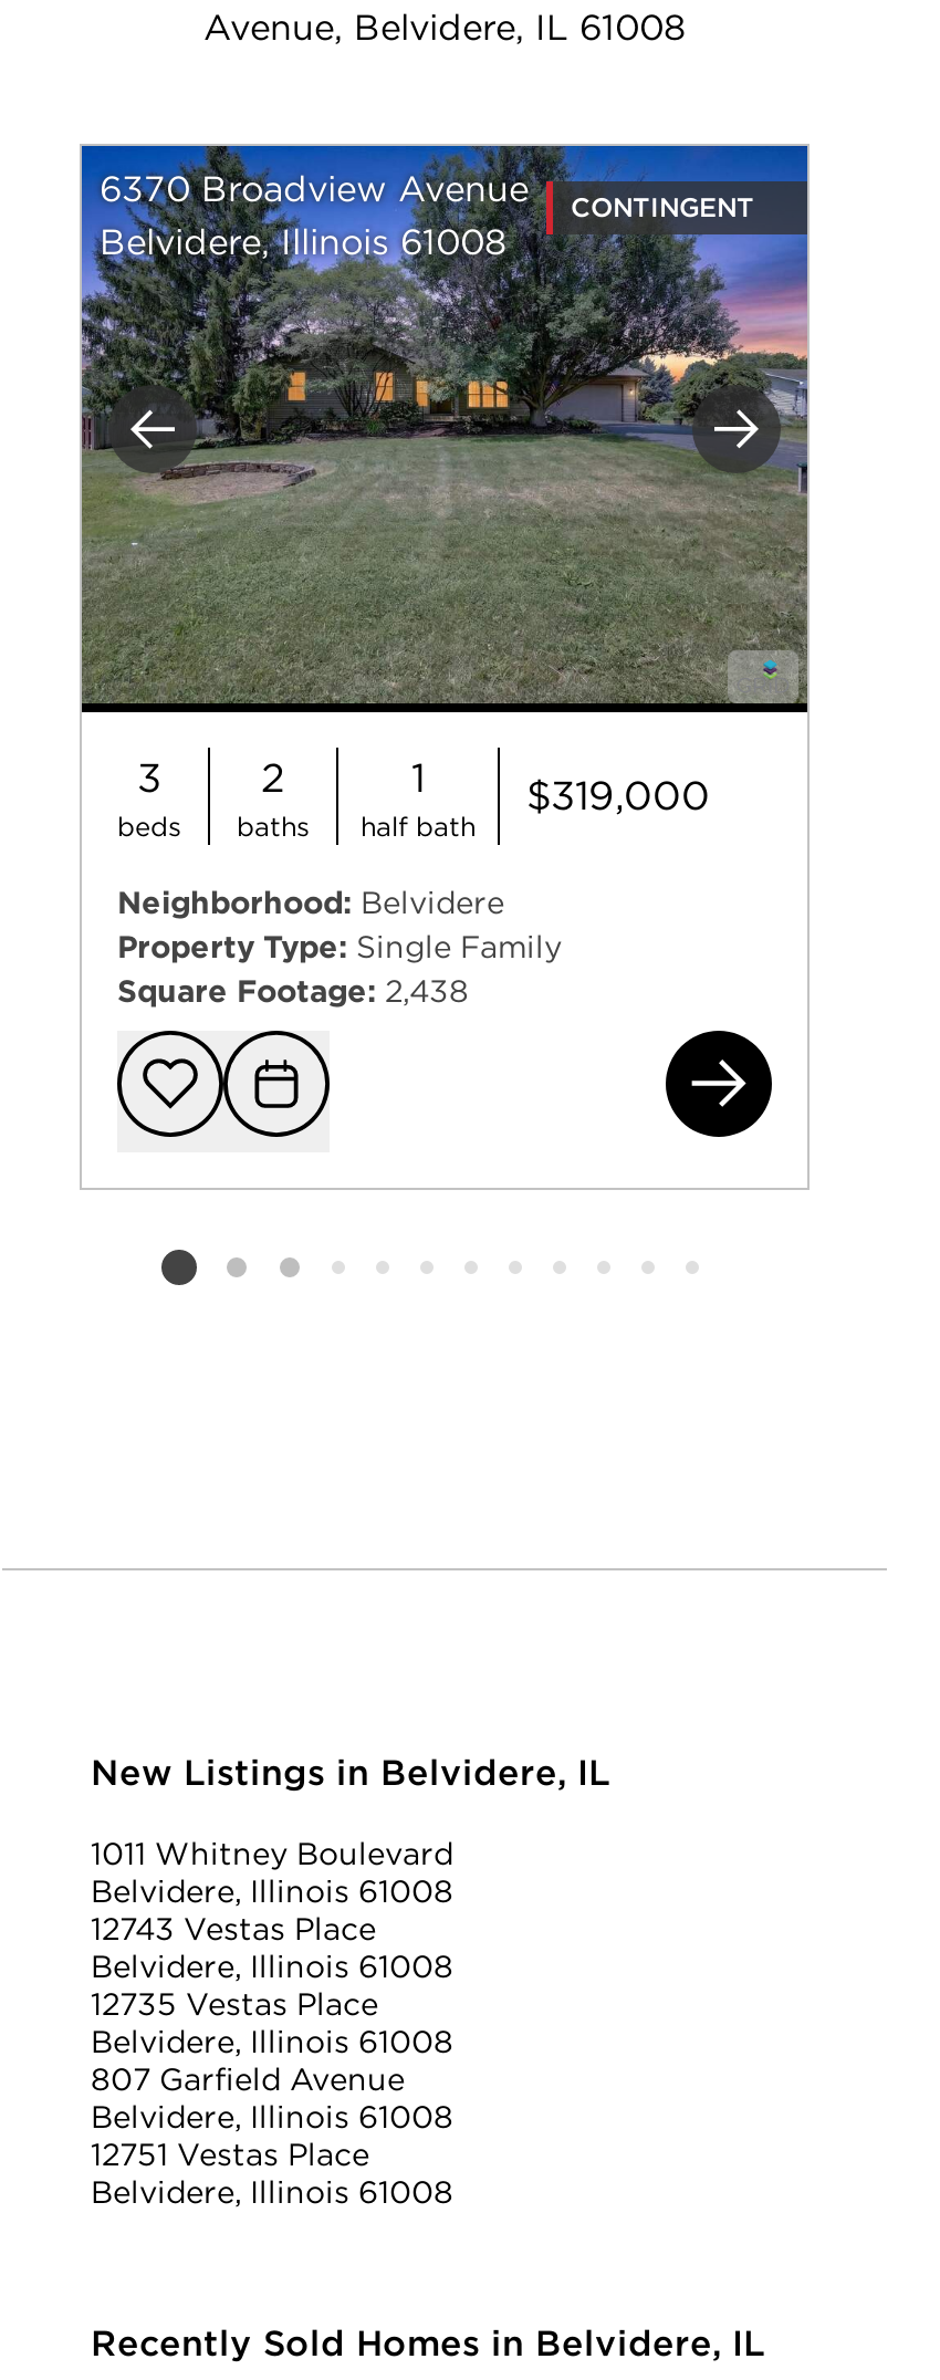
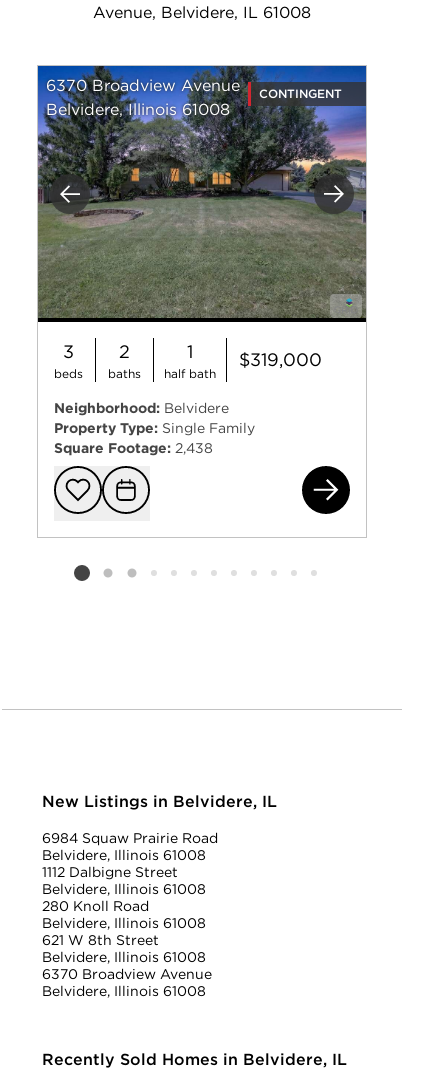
[91,1837,453,1872] 1011 Whitney Boulevard -> [42,830,218,846] 6984 Squaw Prairie Road
[91,1912,376,1947] 12743 Vestas Place -> [42,864,178,880] 1112 Dalbigne Street
[91,1987,378,2023] 12735 Vestas Place -> [42,898,149,914] 280 Knoll Road
[91,2062,405,2098] 807 Garfield Avenue -> [42,932,159,948] 621 W 8th Street
[91,2138,369,2173] 12751 Vestas Place -> [42,966,212,982] 6370 Broadview Avenue

